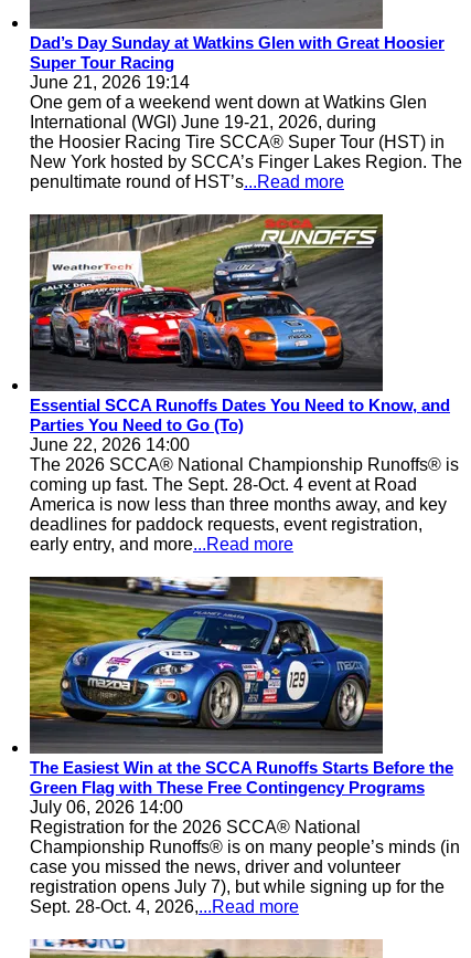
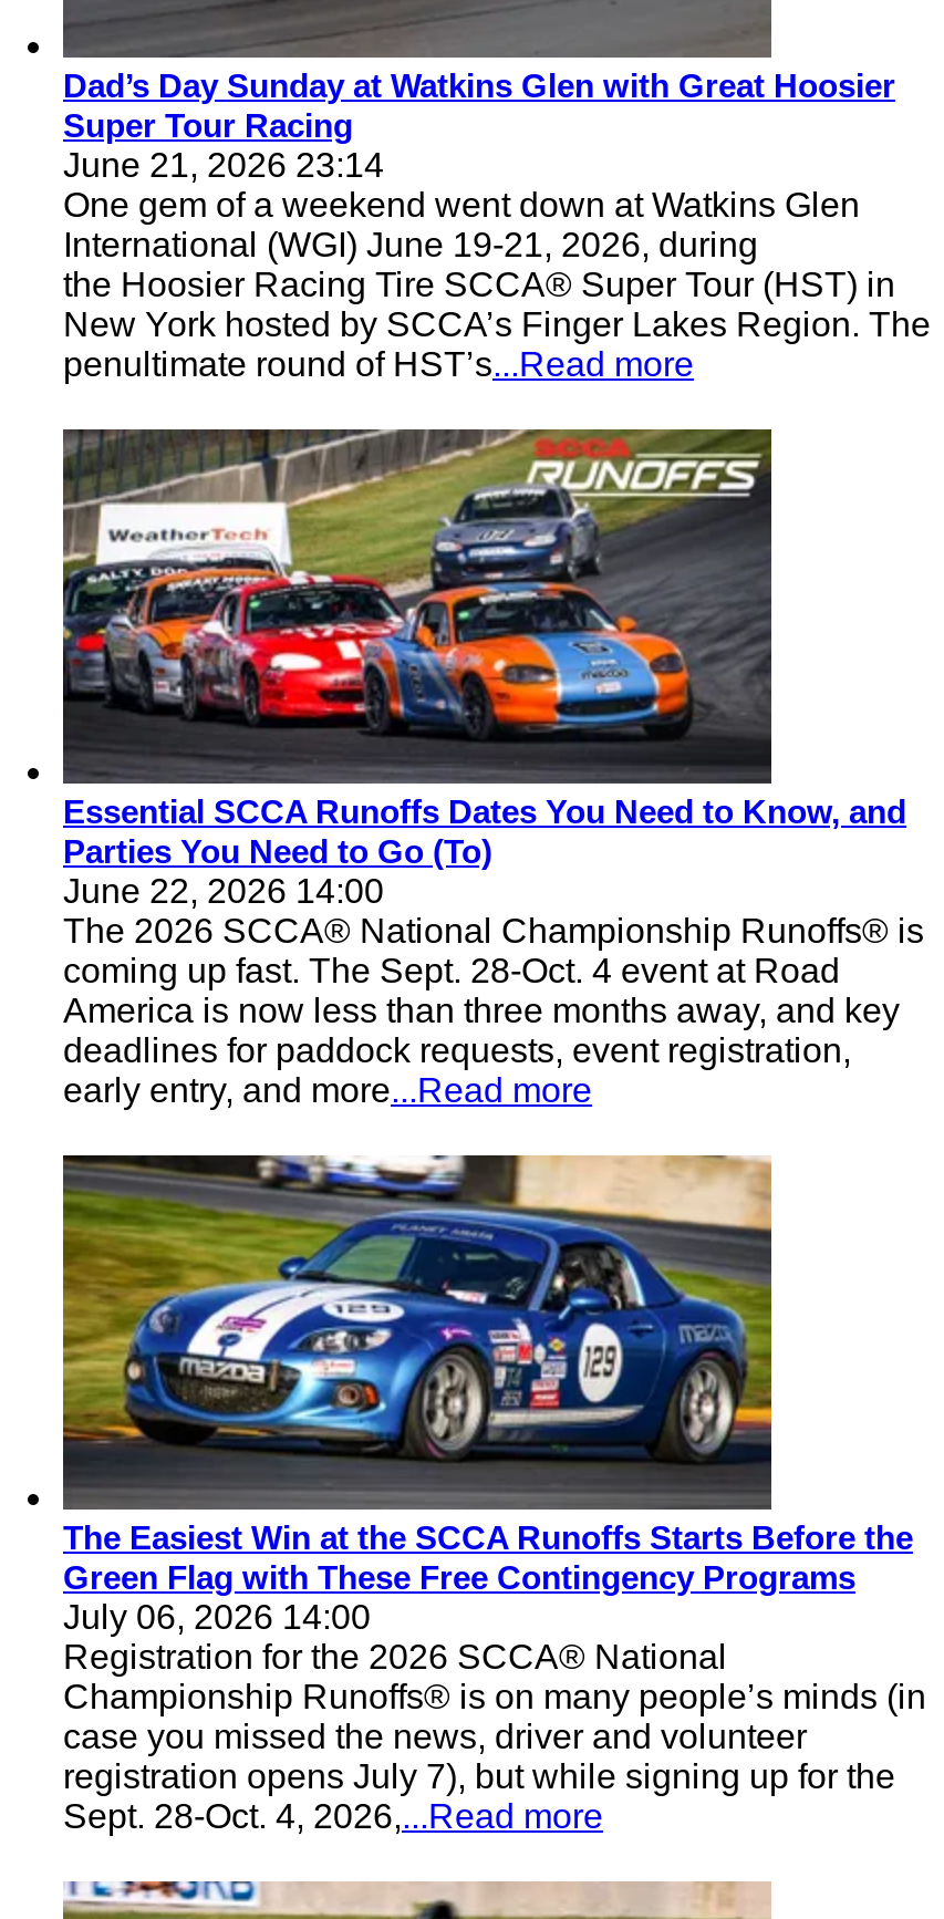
[30,73,190,92] June 21, 2026 19:14 -> [63,146,384,184] June 21, 2026 23:14

